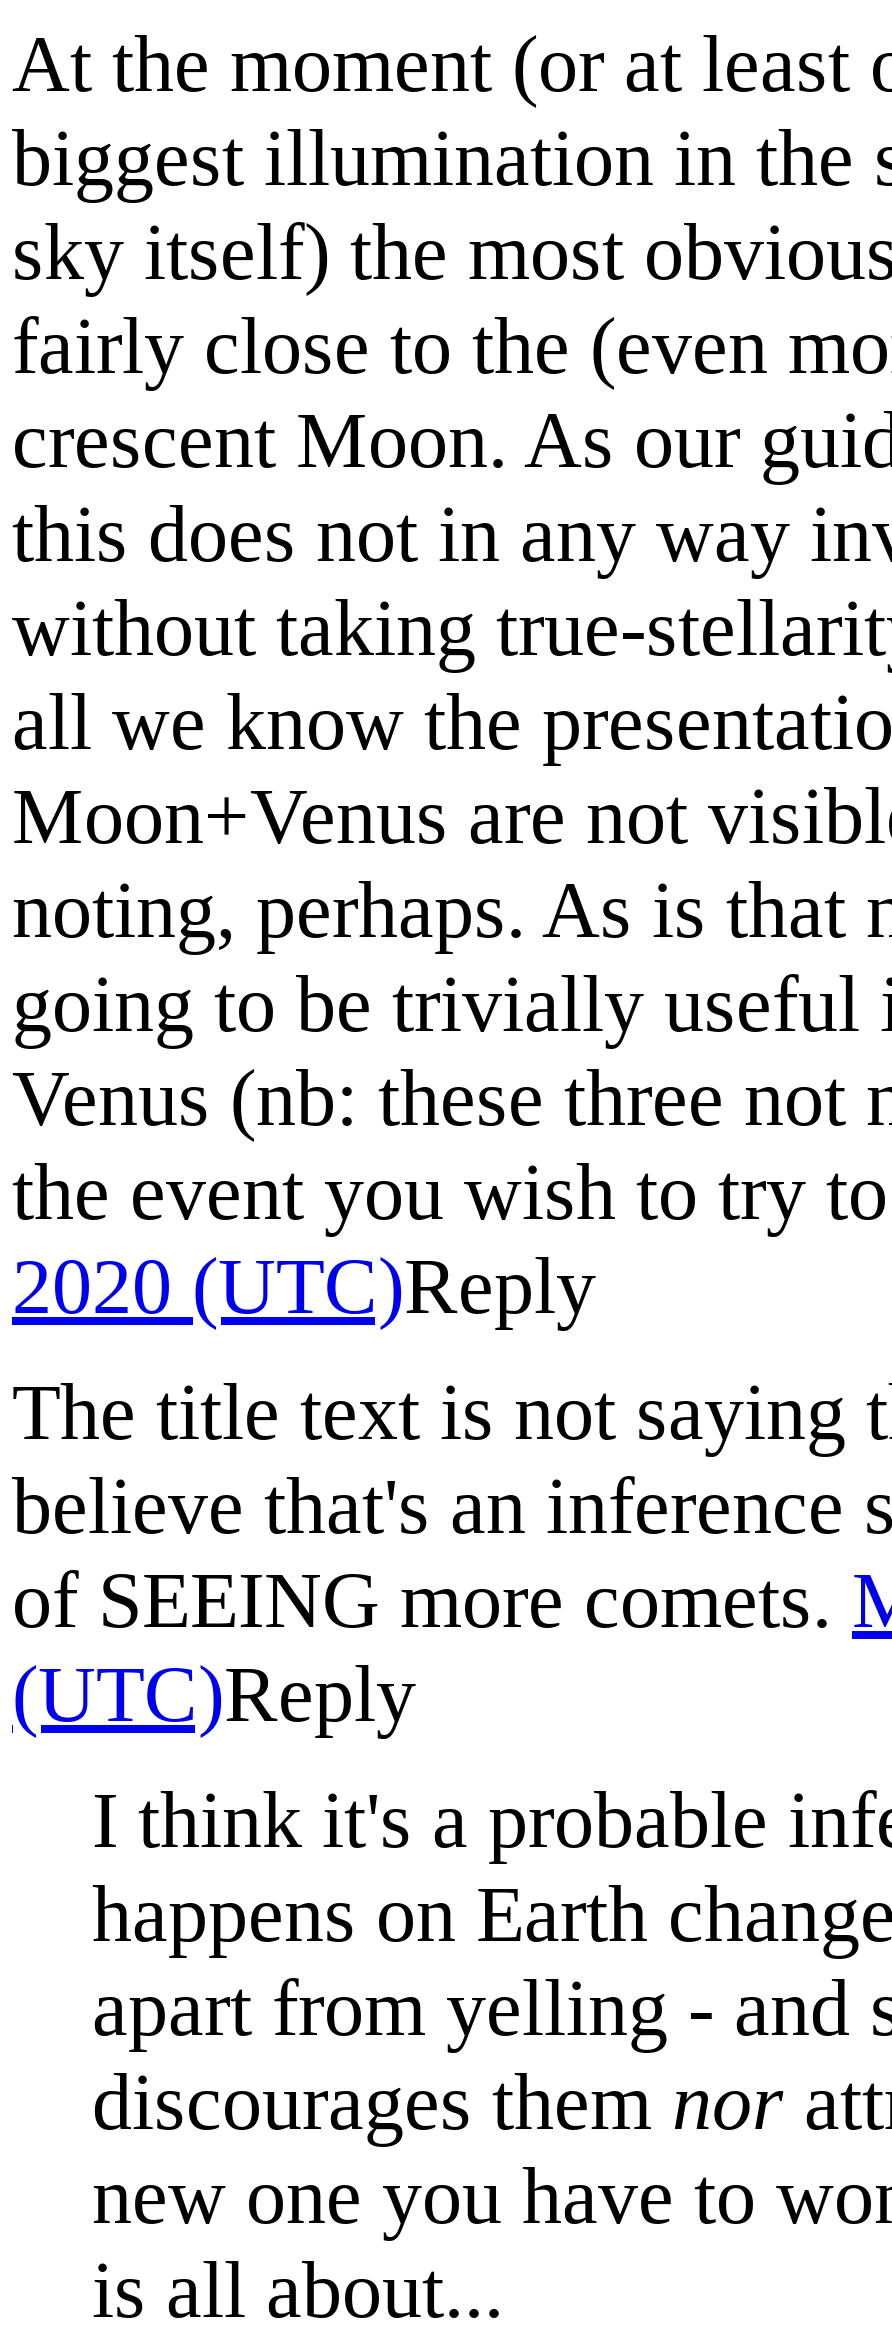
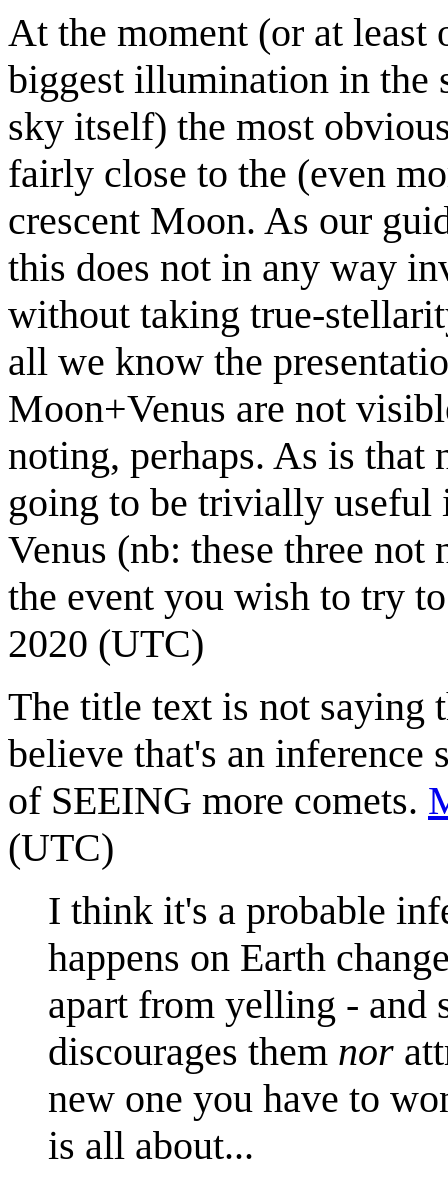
[12,1241,596,1331] 2020 (UTC)Reply -> [8,621,204,666] 2020 (UTC)
[12,1649,416,1739] (UTC)Reply -> [8,825,114,870] (UTC)

